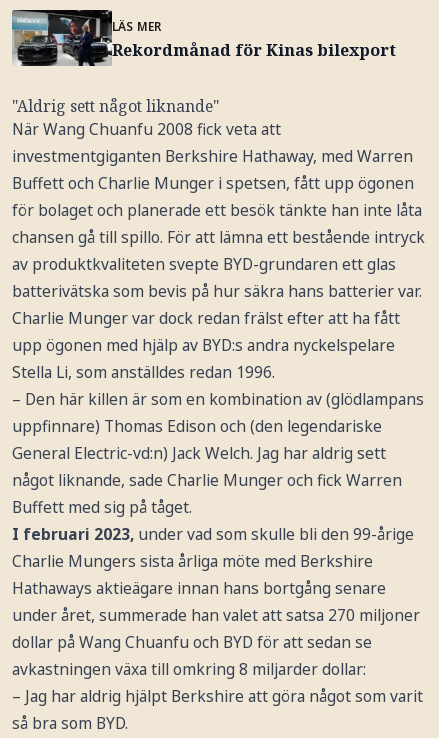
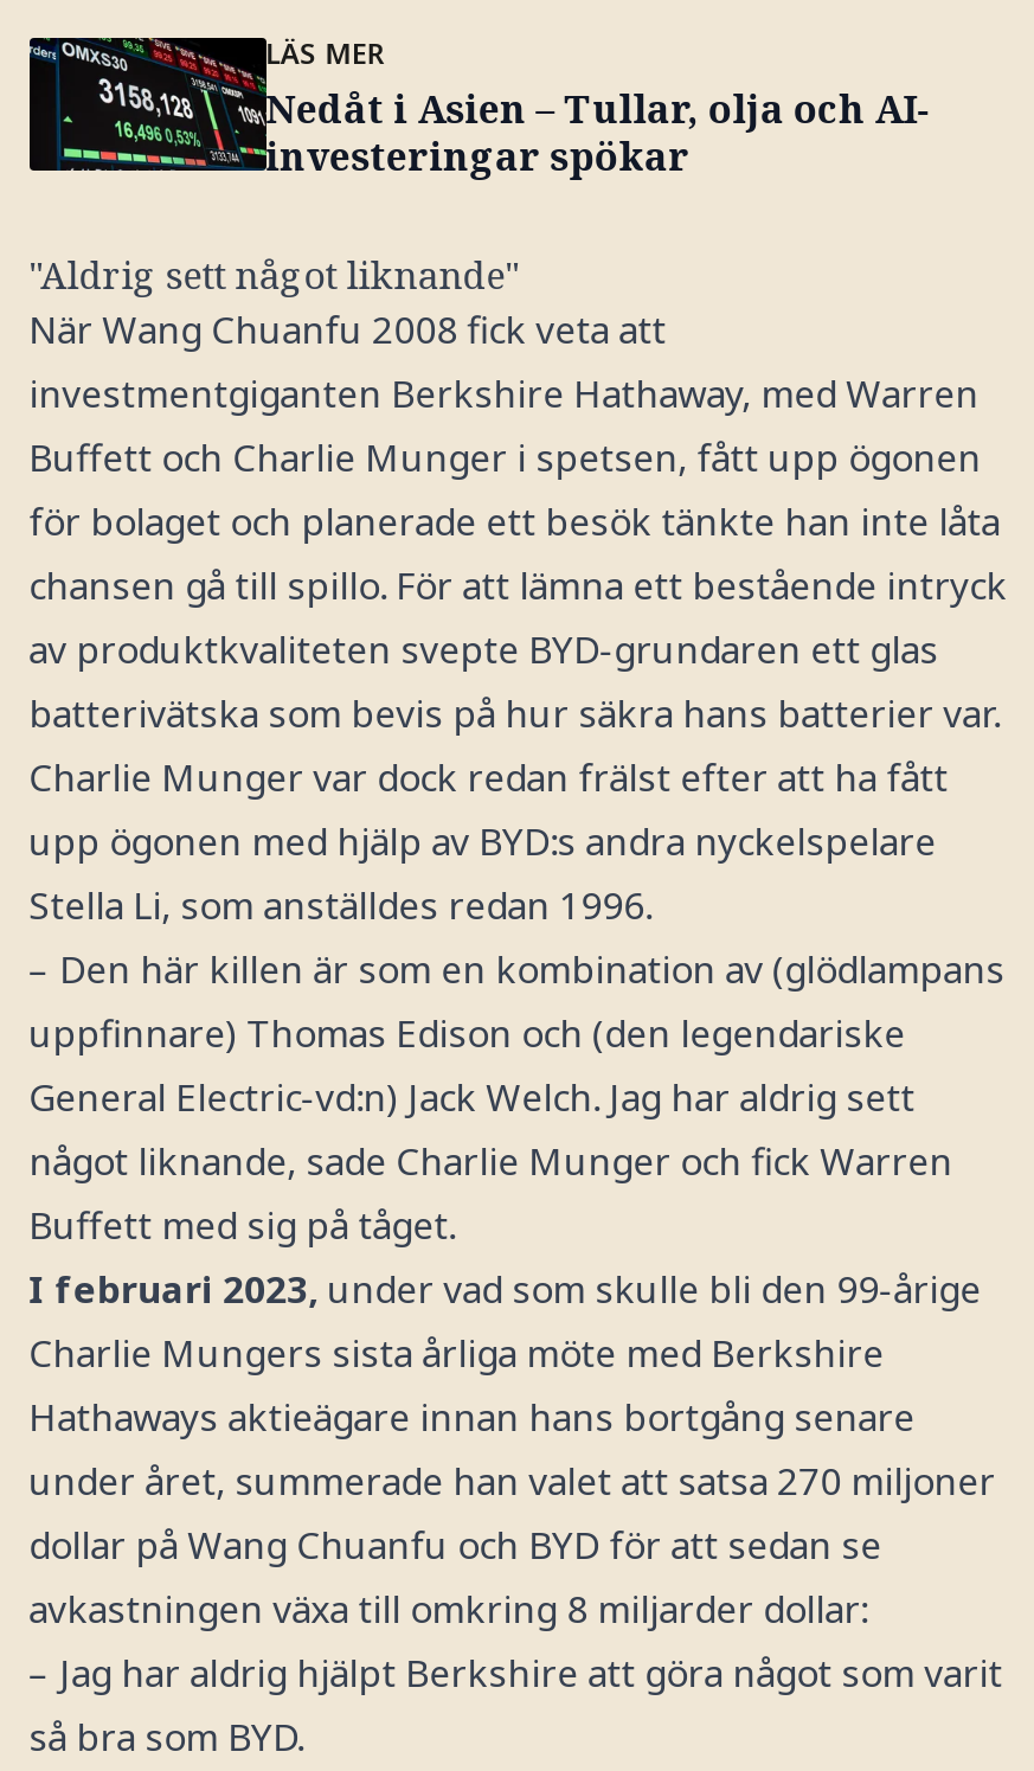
[11,9,396,67] [image] | Rekordmånad för Kinas bilexport -> [27,14,931,182] [image] | Nedåt i Asien – Tullar, olja och AI- | investeringar spökar

